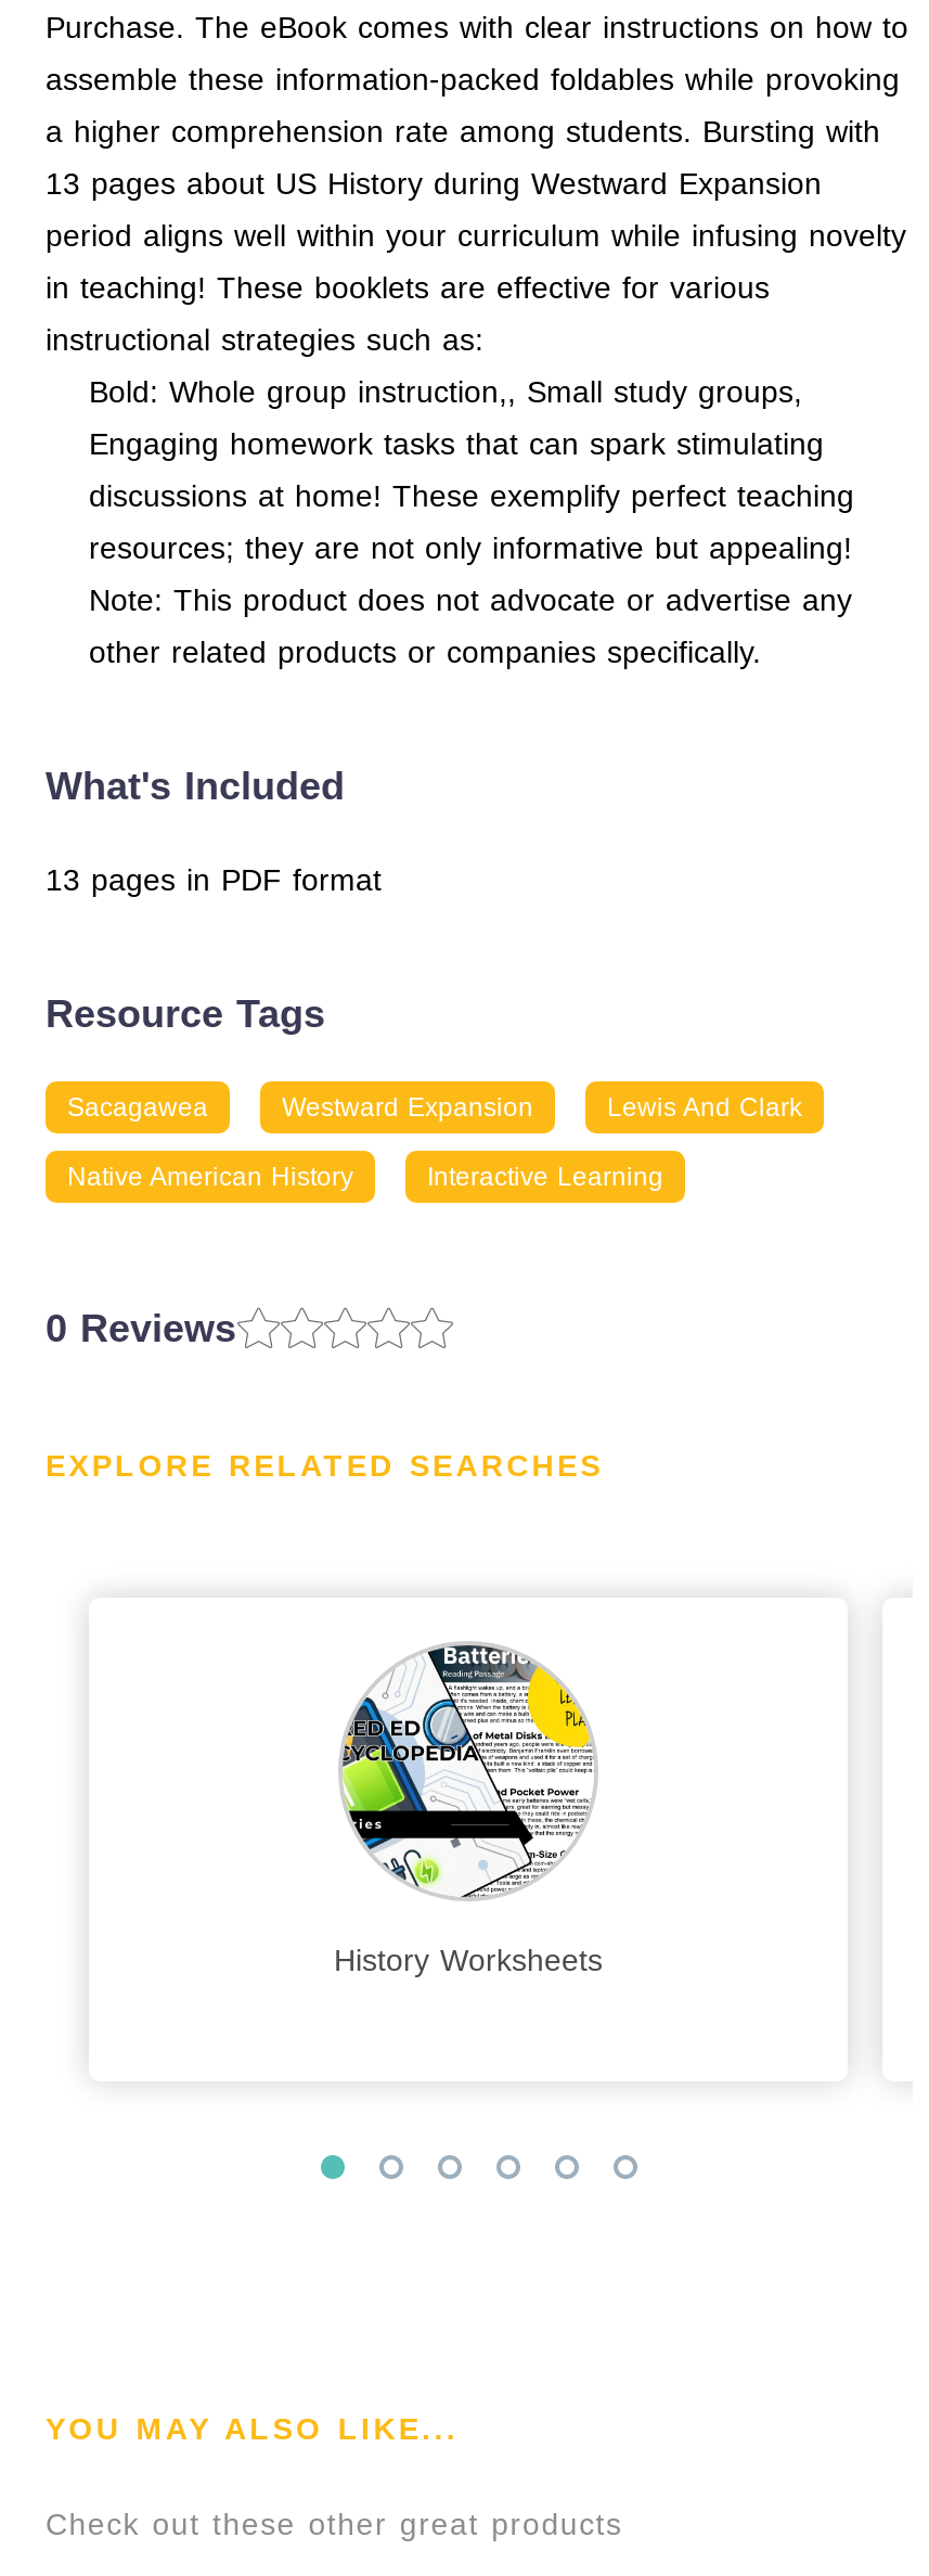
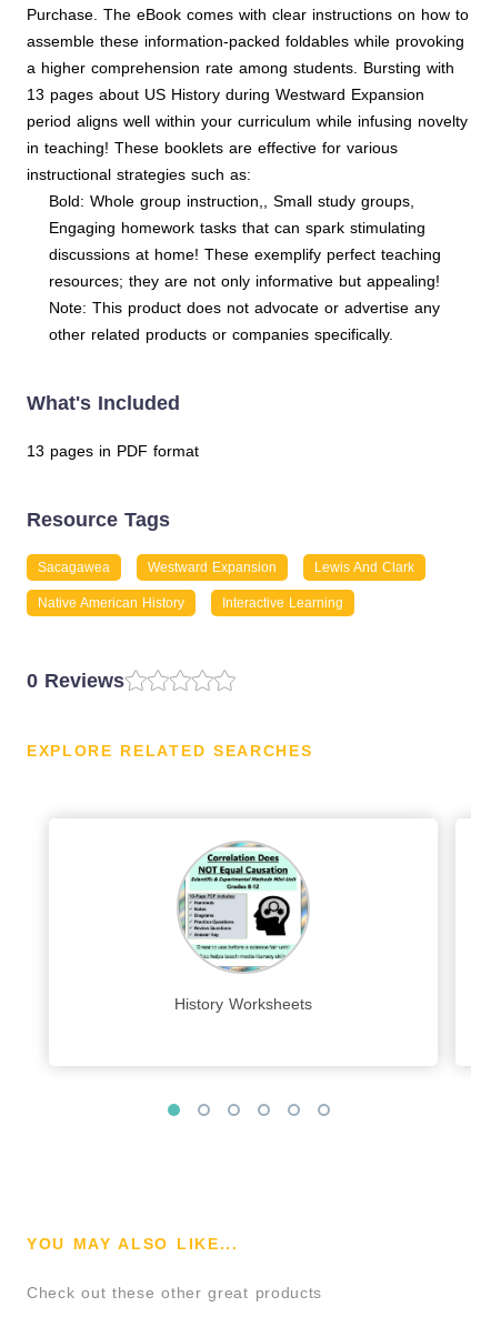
[343,1643,594,1897] [image] -> [179,842,309,972] [image]

